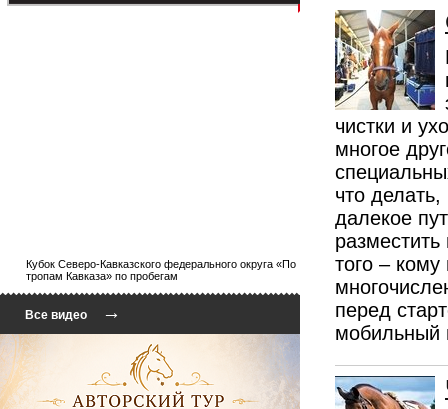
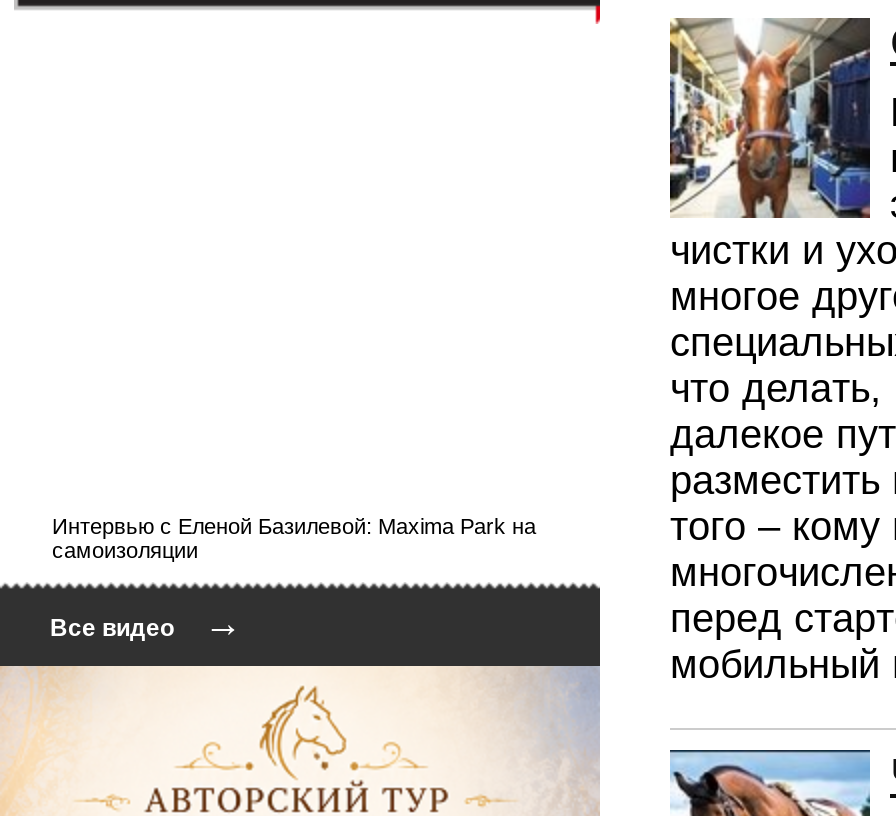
[26,258,296,282] Кубок Северо-Кавказского федерального округа «По | тропам Кавказа» по пробегам -> [52,514,536,562] Интервью с Еленой Базилевой: Maxima Park на | самоизоляции

